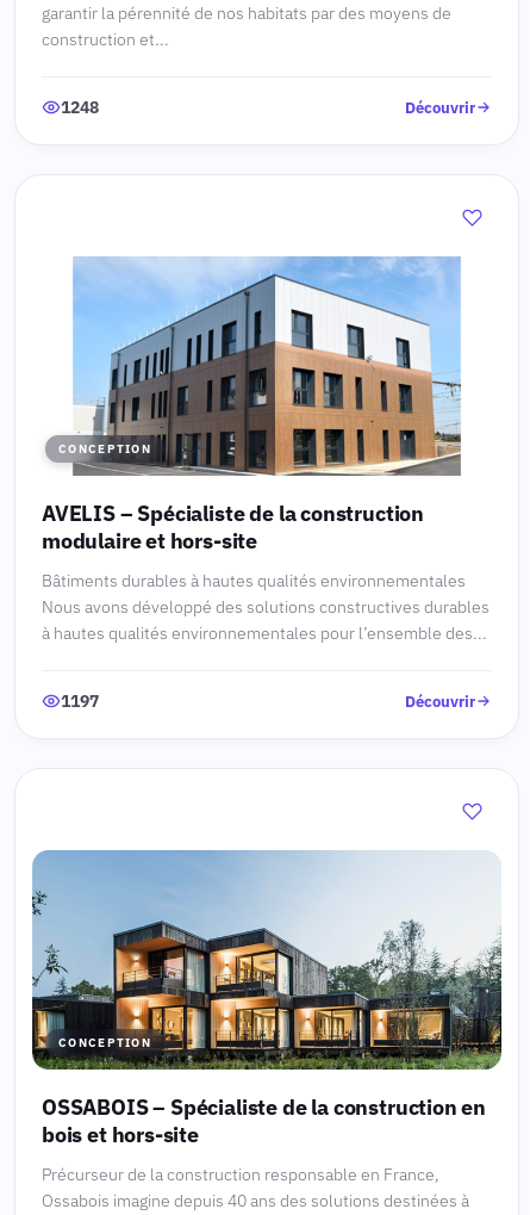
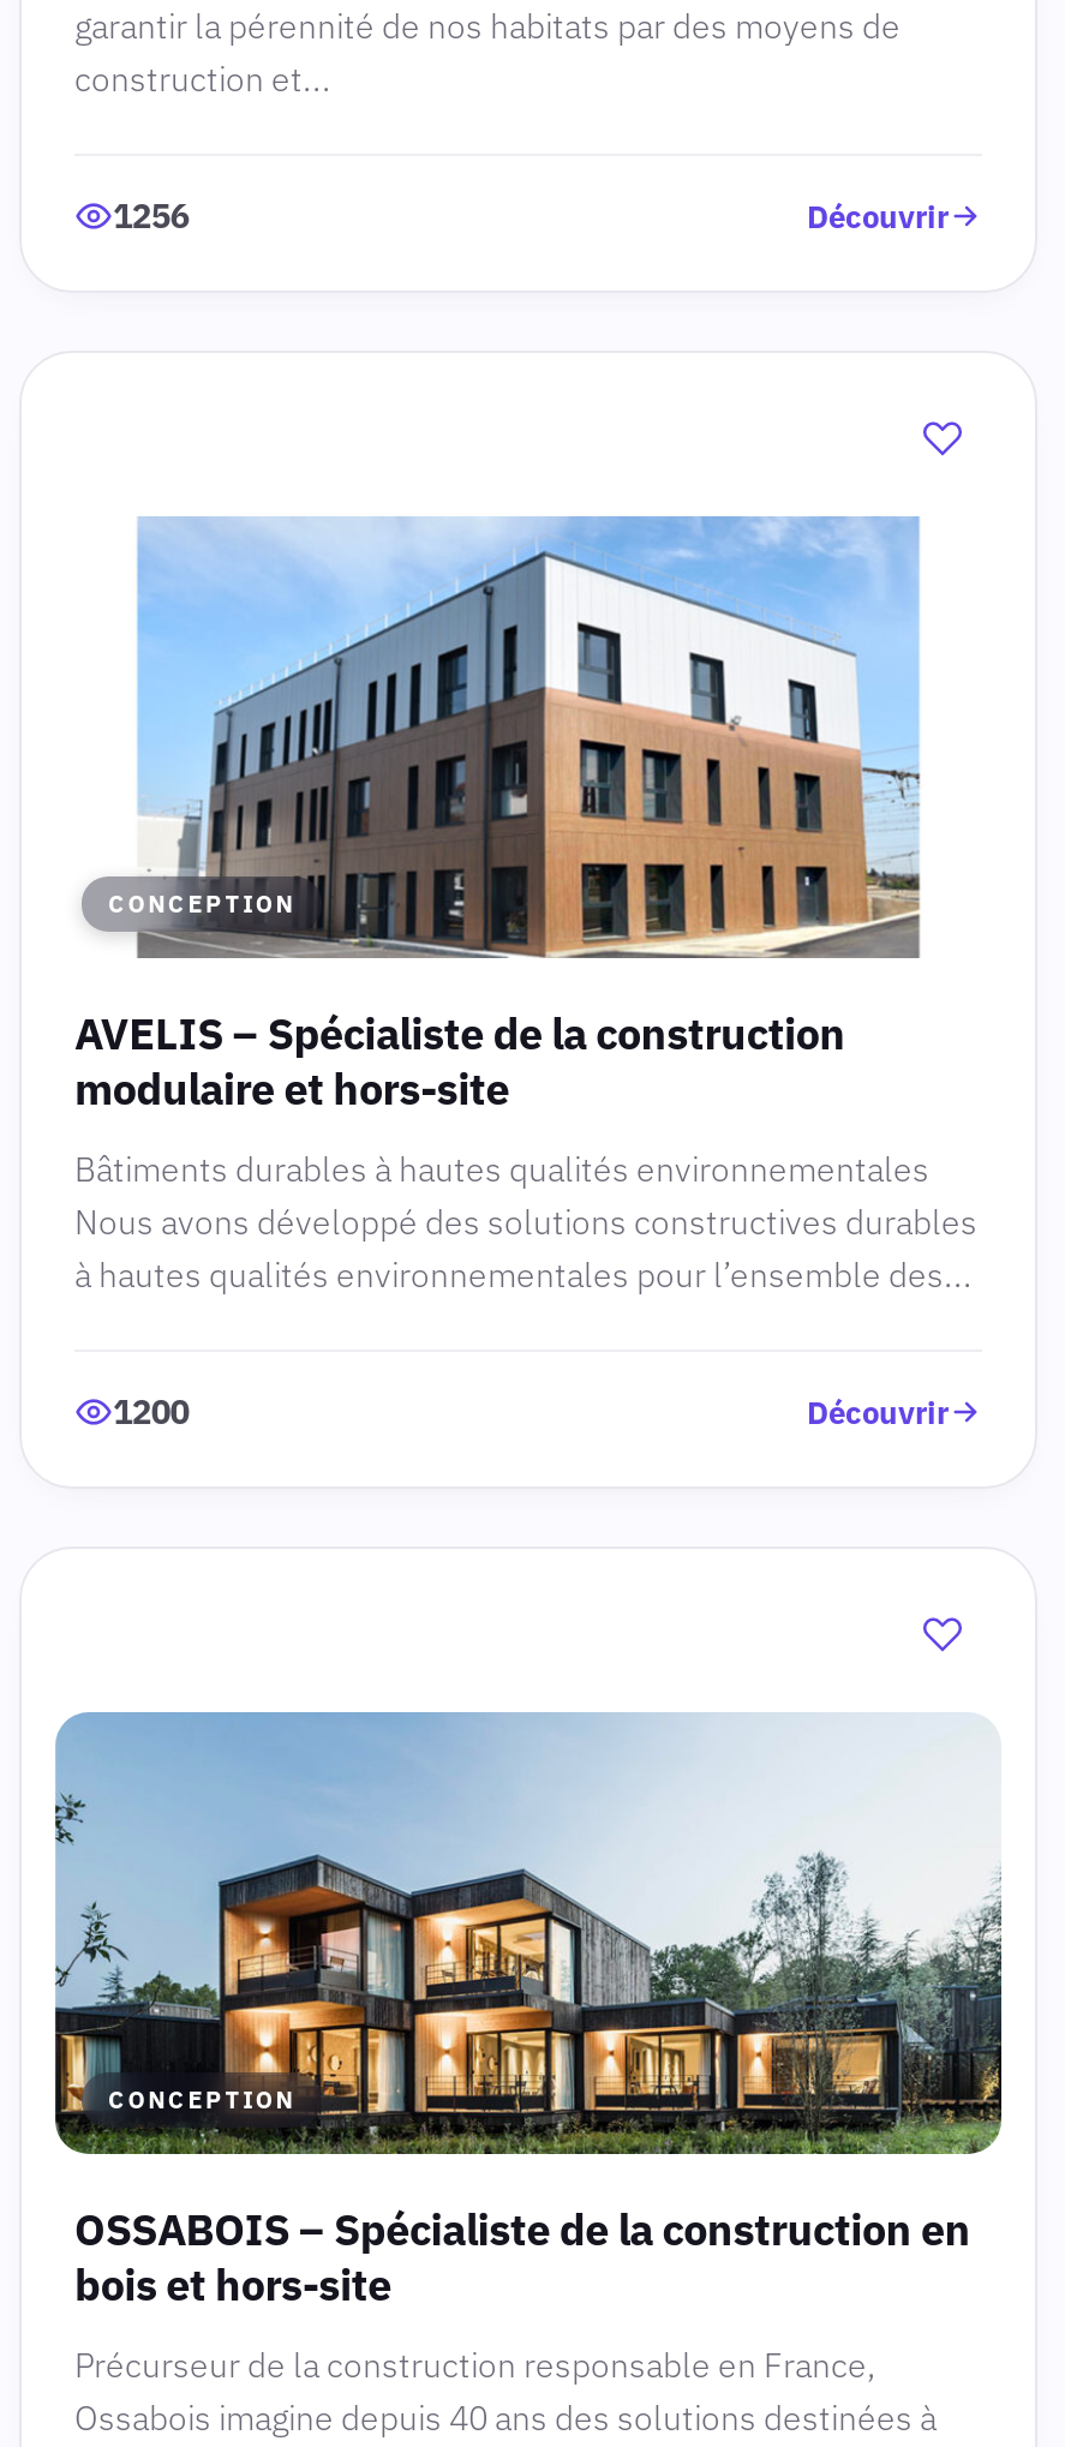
[61,97,98,118] 1248 -> [113,195,189,238] 1256
[61,690,98,712] 1197 -> [113,1390,189,1434] 1200

